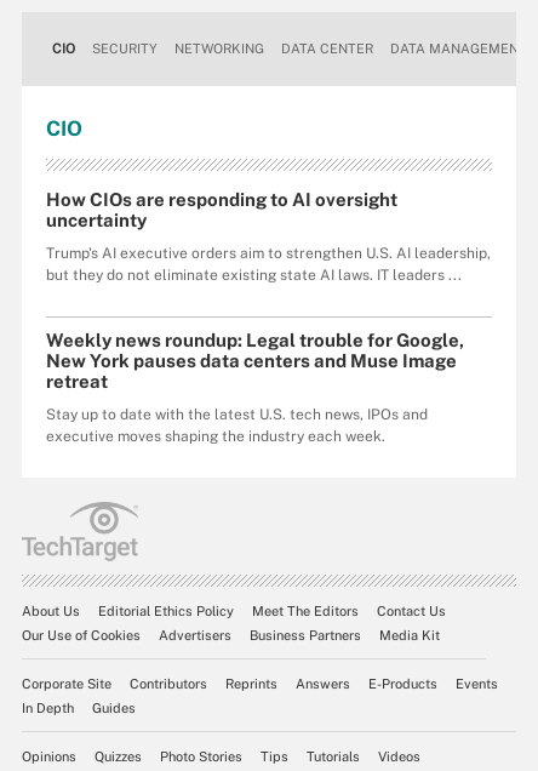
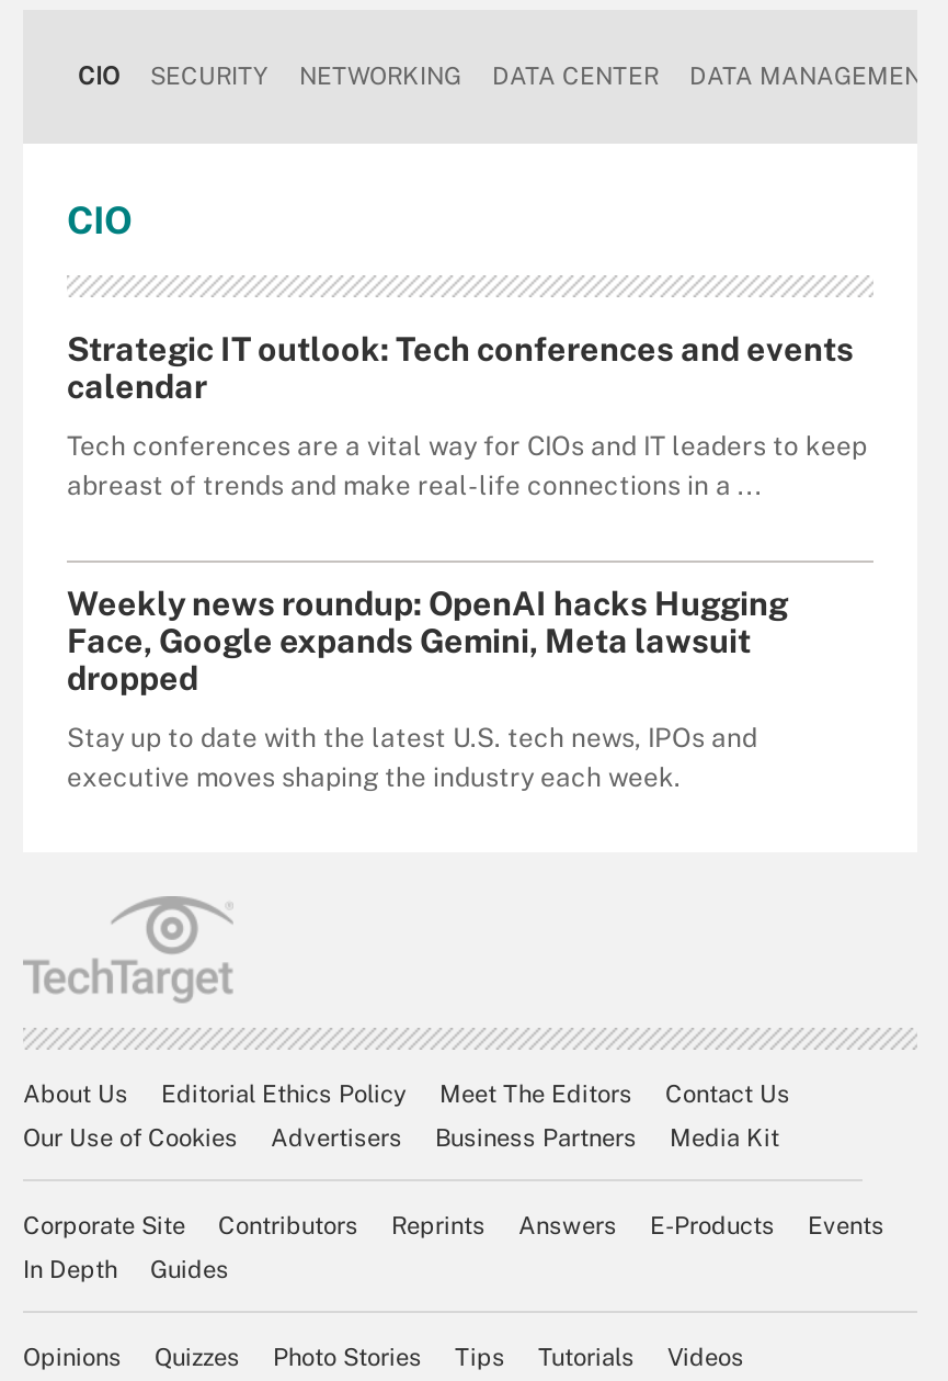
[46,189,397,230] How CIOs are responding to AI oversight | uncertainty -> [67,329,854,404] Strategic IT outlook: Tech conferences and events | calendar
[46,244,491,283] Trump's AI executive orders aim to strengthen U.S. AI leadership, | but they do not eliminate existing state AI laws. IT leaders ... -> [67,430,867,500] Tech conferences are a vital way for CIOs and IT leaders to keep | abreast of trends and make real-life connections in a ...
[46,329,464,391] Weekly news roundup: Legal trouble for Google, | New York pauses data centers and Muse Image | retreat -> [67,584,788,696] Weekly news roundup: OpenAI hacks Hugging | Face, Google expands Gemini, Meta lawsuit | dropped

